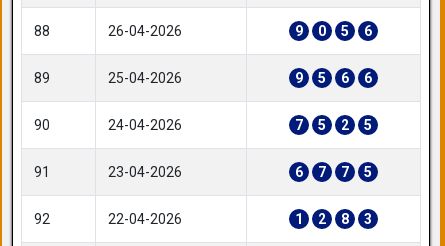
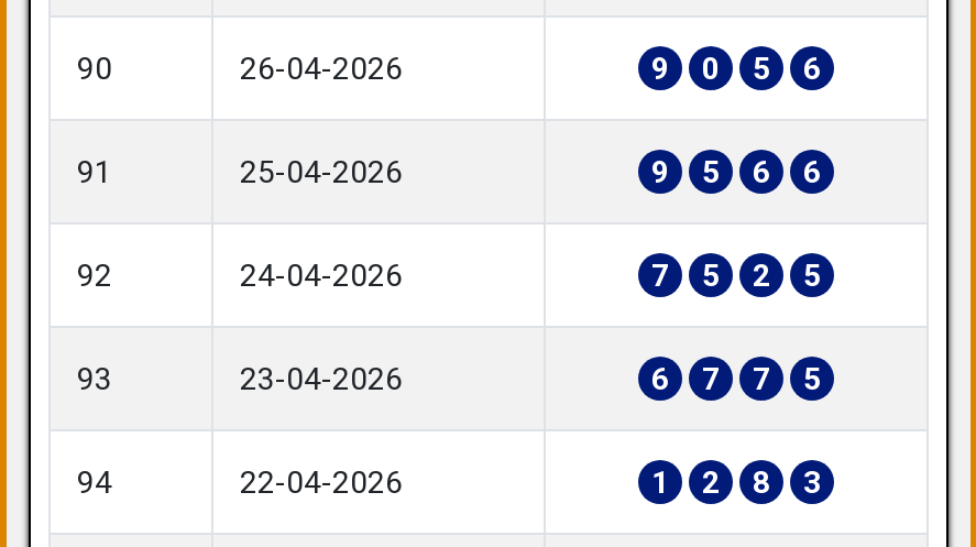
[34,23,50,39] 88 -> [77,50,112,85] 90
[34,70,50,86] 89 -> [77,153,112,188] 91
[34,117,50,133] 90 -> [77,257,112,292] 92
[34,164,50,180] 91 -> [77,360,112,395] 93
[34,211,50,227] 92 -> [77,464,112,499] 94

